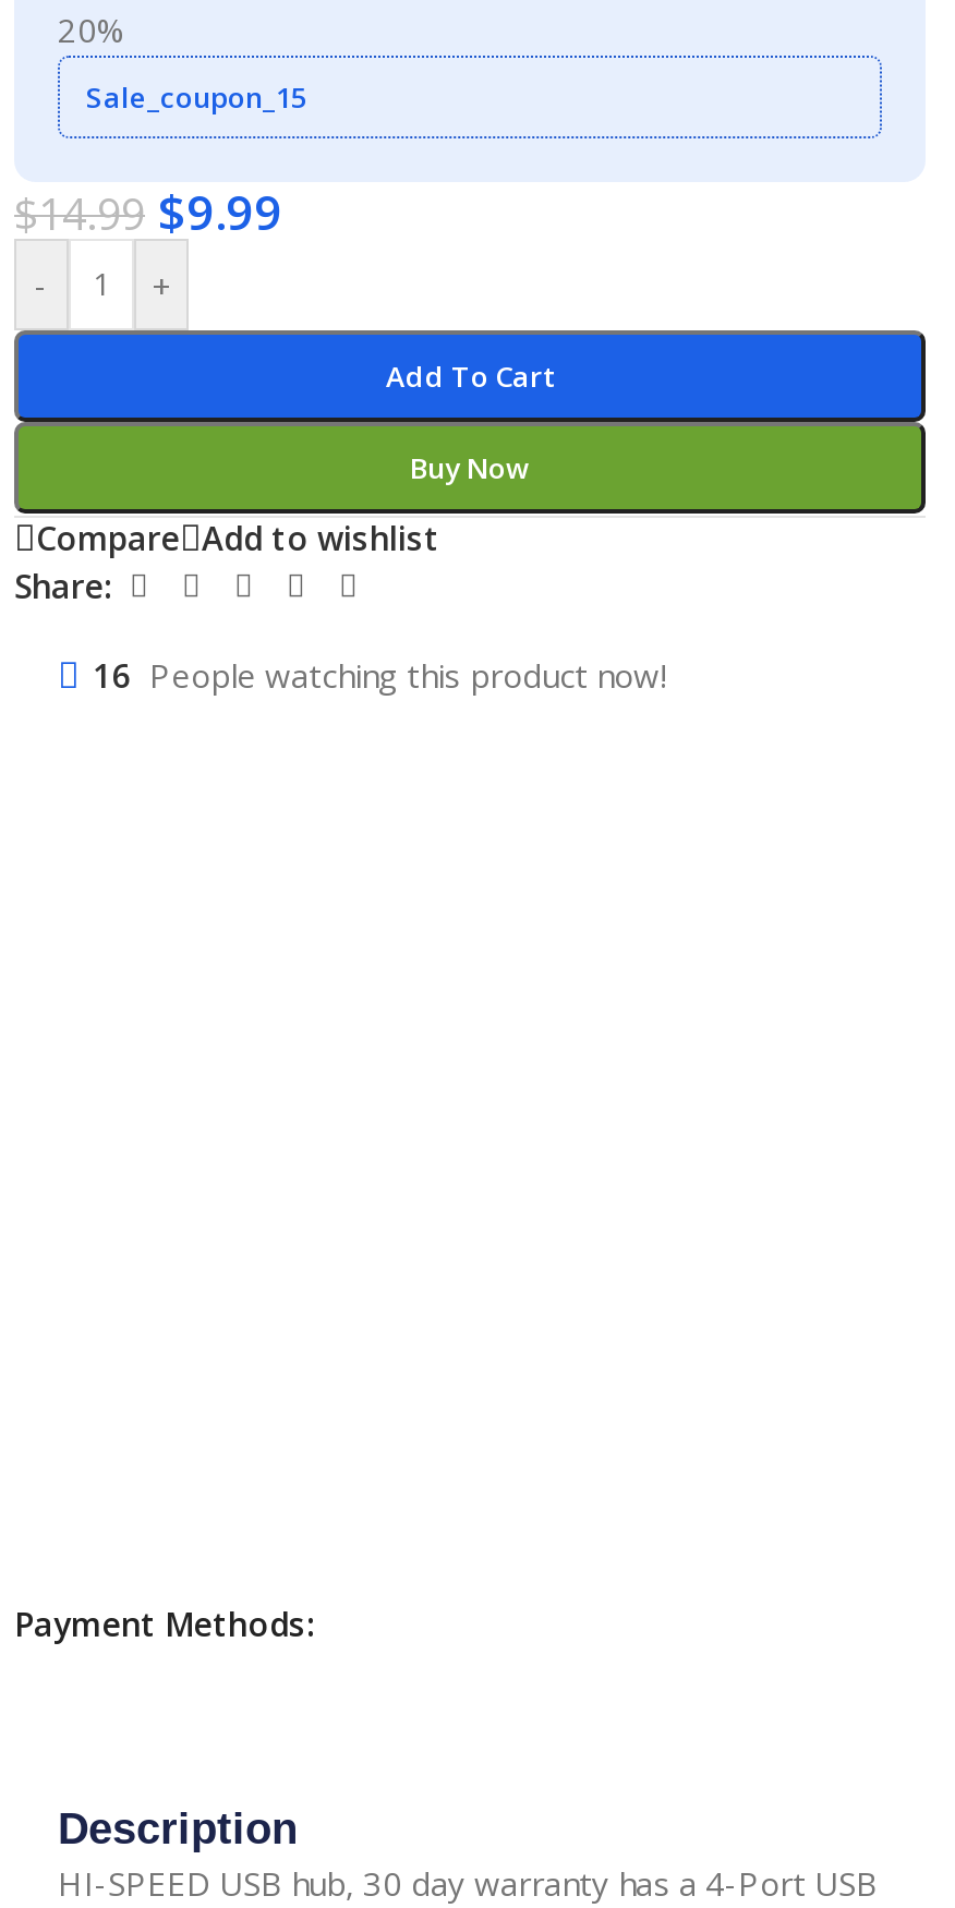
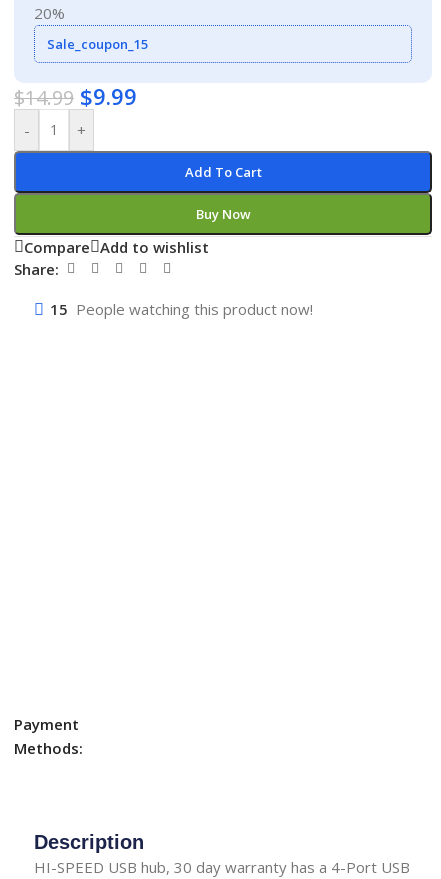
[93,653,666,696] 16 People watching this product now! -> [50,299,313,319] 15 People watching this product now!

